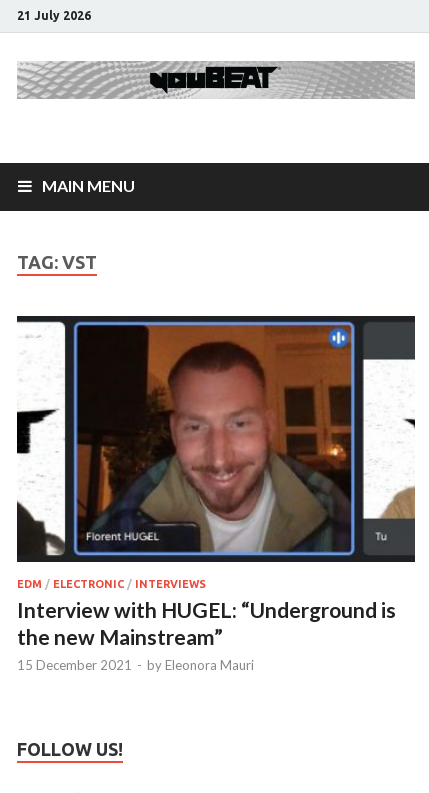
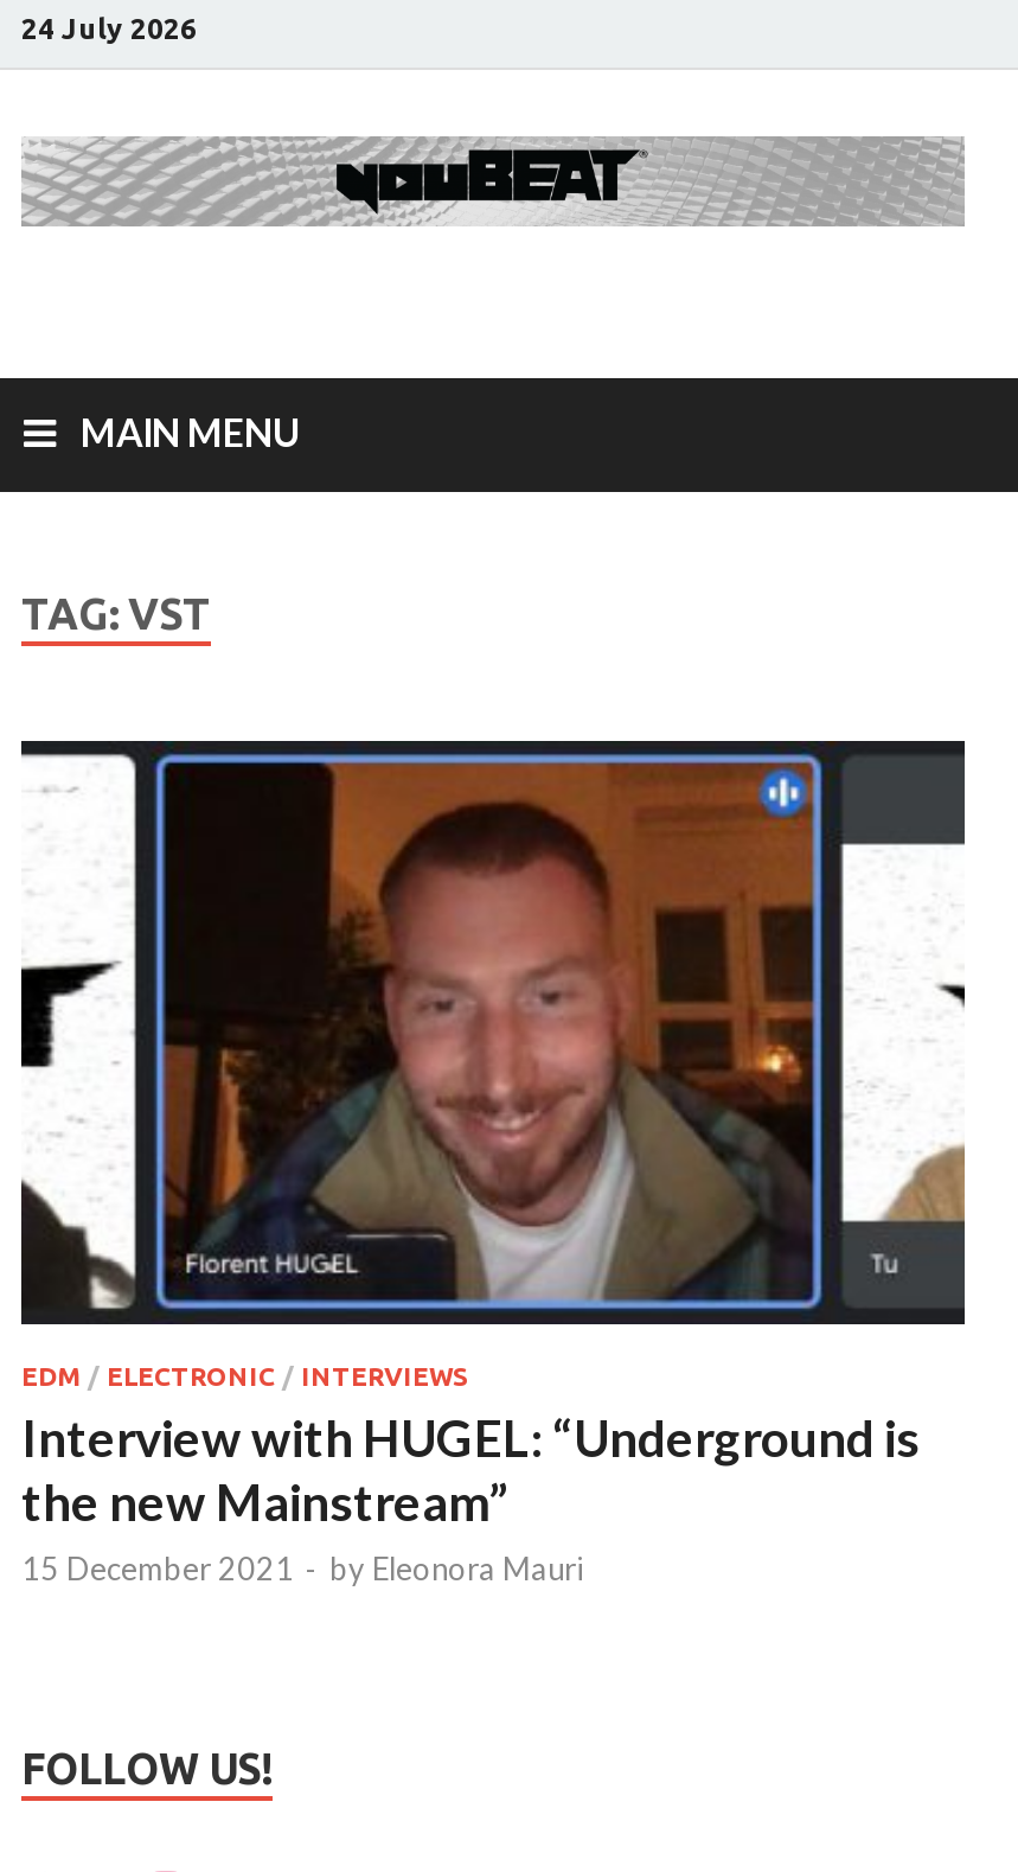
[17,8,91,21] 21 July 2026 -> [21,12,197,43] 24 July 2026

